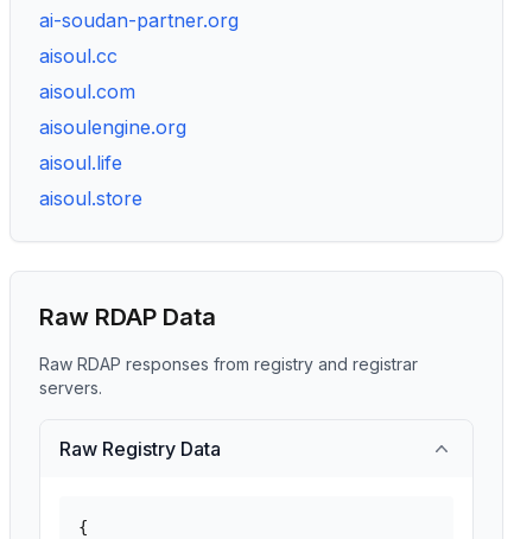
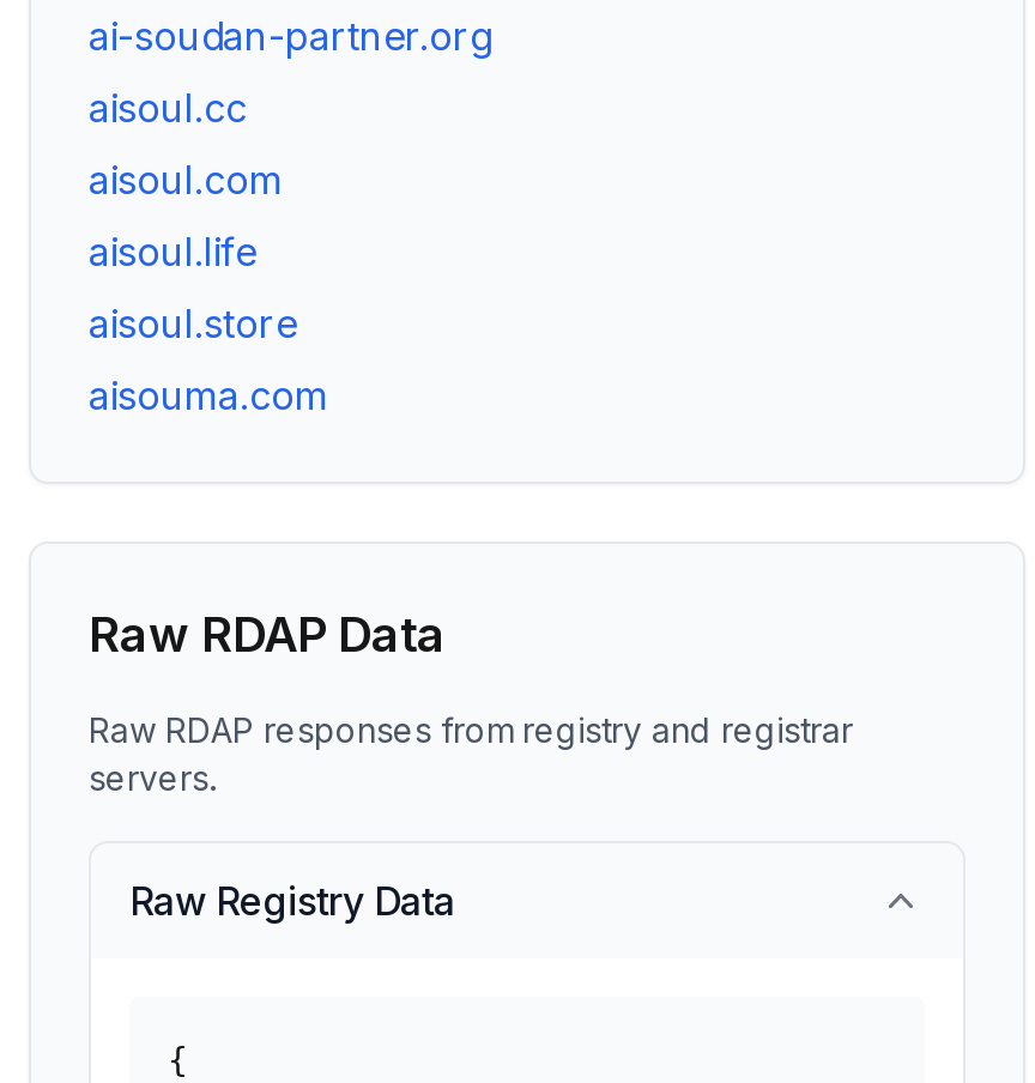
[39,115,186,139] aisoulengine.org -> none
moved [39,151,142,210] -> [89,228,297,347]: aisoul.life | aisoul.store
none -> [89,371,328,419] aisouma.com

